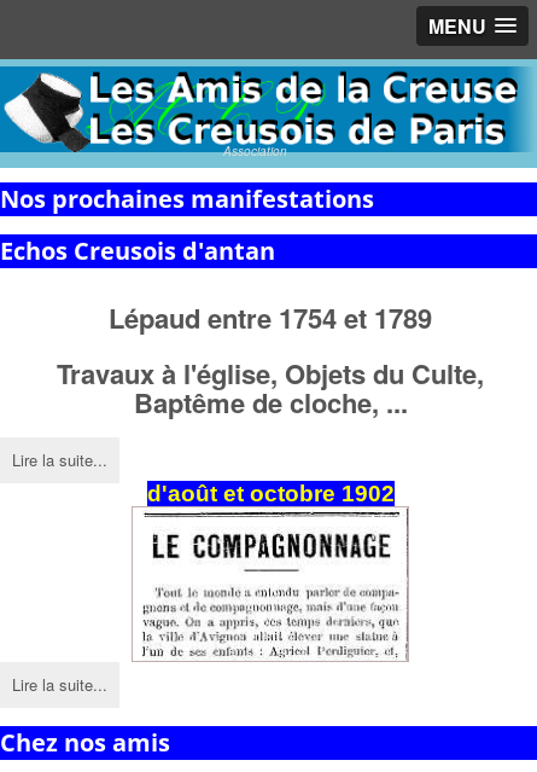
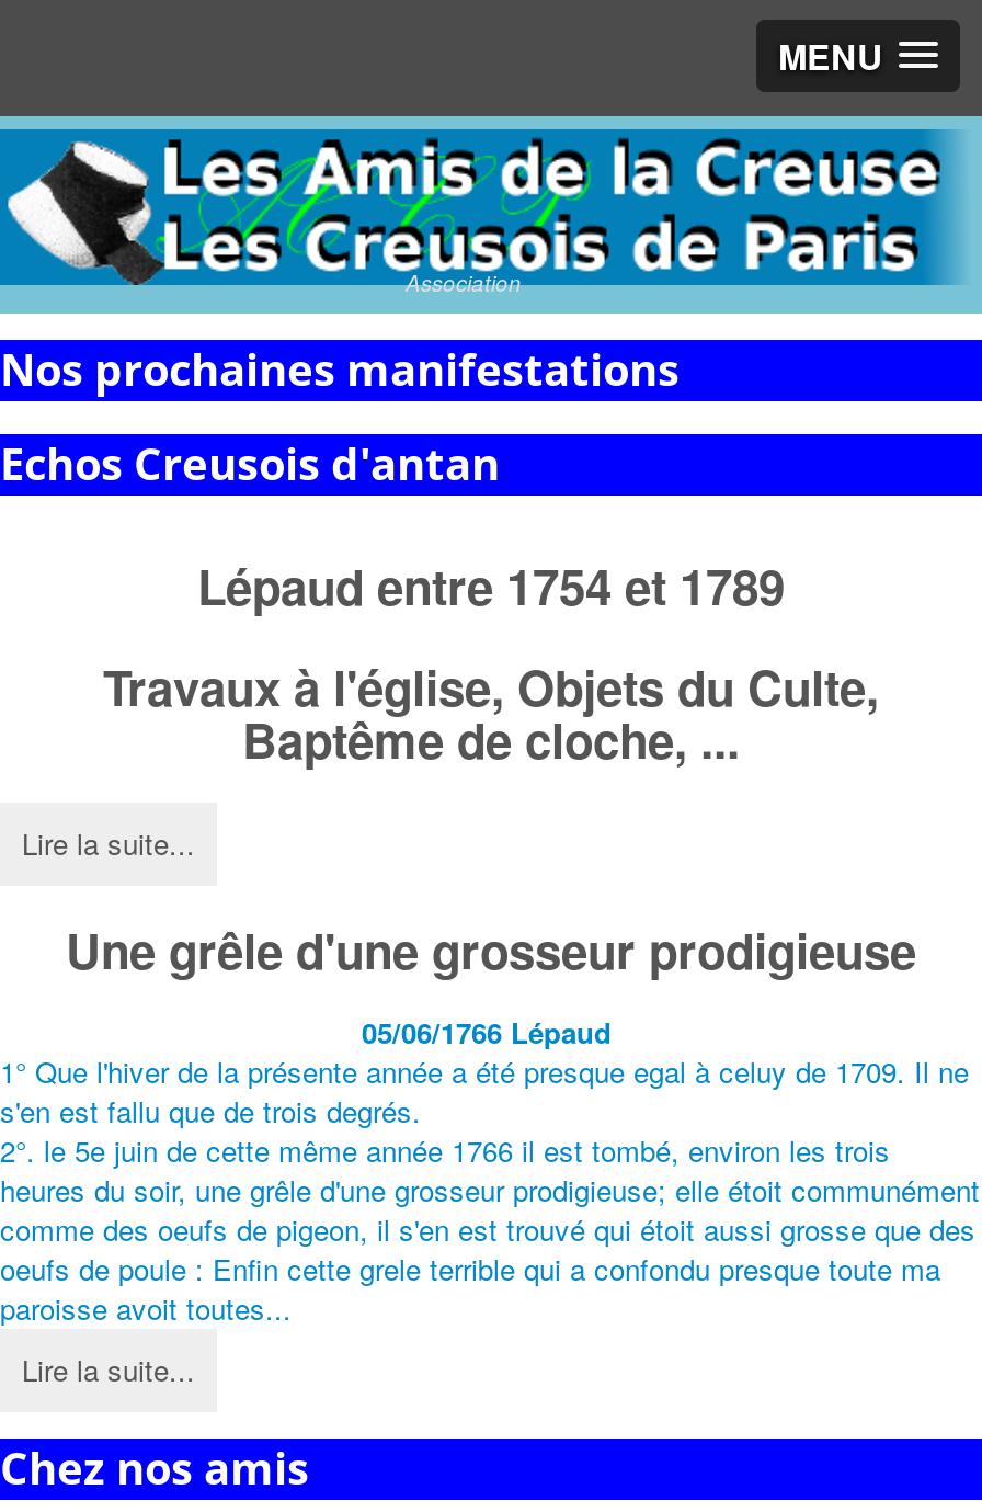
[147,481,394,506] d'août et octobre 1902 -> [0,914,980,1329] Une grêle d'une grosseur prodigieuse | 05/06/1766 Lépaud | 1° Que l'hiver de la présente année a été presque egal à celuy de 1709. Il ne | s'en est fallu que de trois degrés. | 2°. le 5e juin de cette même année 1766 il est tombé, environ les trois | heures du soir, une grêle d'une grosseur prodigieuse; elle étoit communément | comme des oeufs de pigeon, il s'en est trouvé qui étoit aussi grosse que des | oeufs de poule : Enfin cette grele terrible qui a confondu presque toute ma | paroisse avoit toutes...

